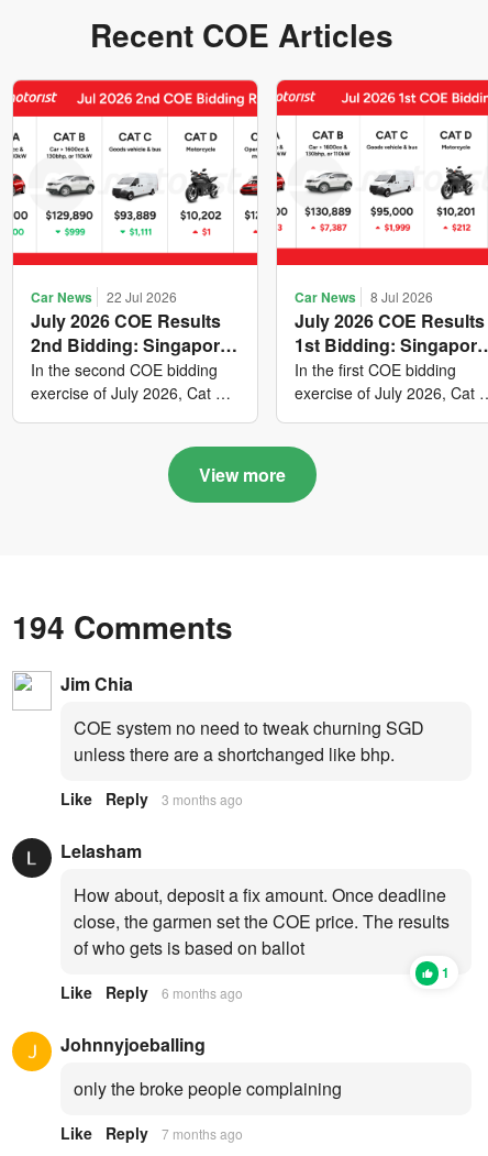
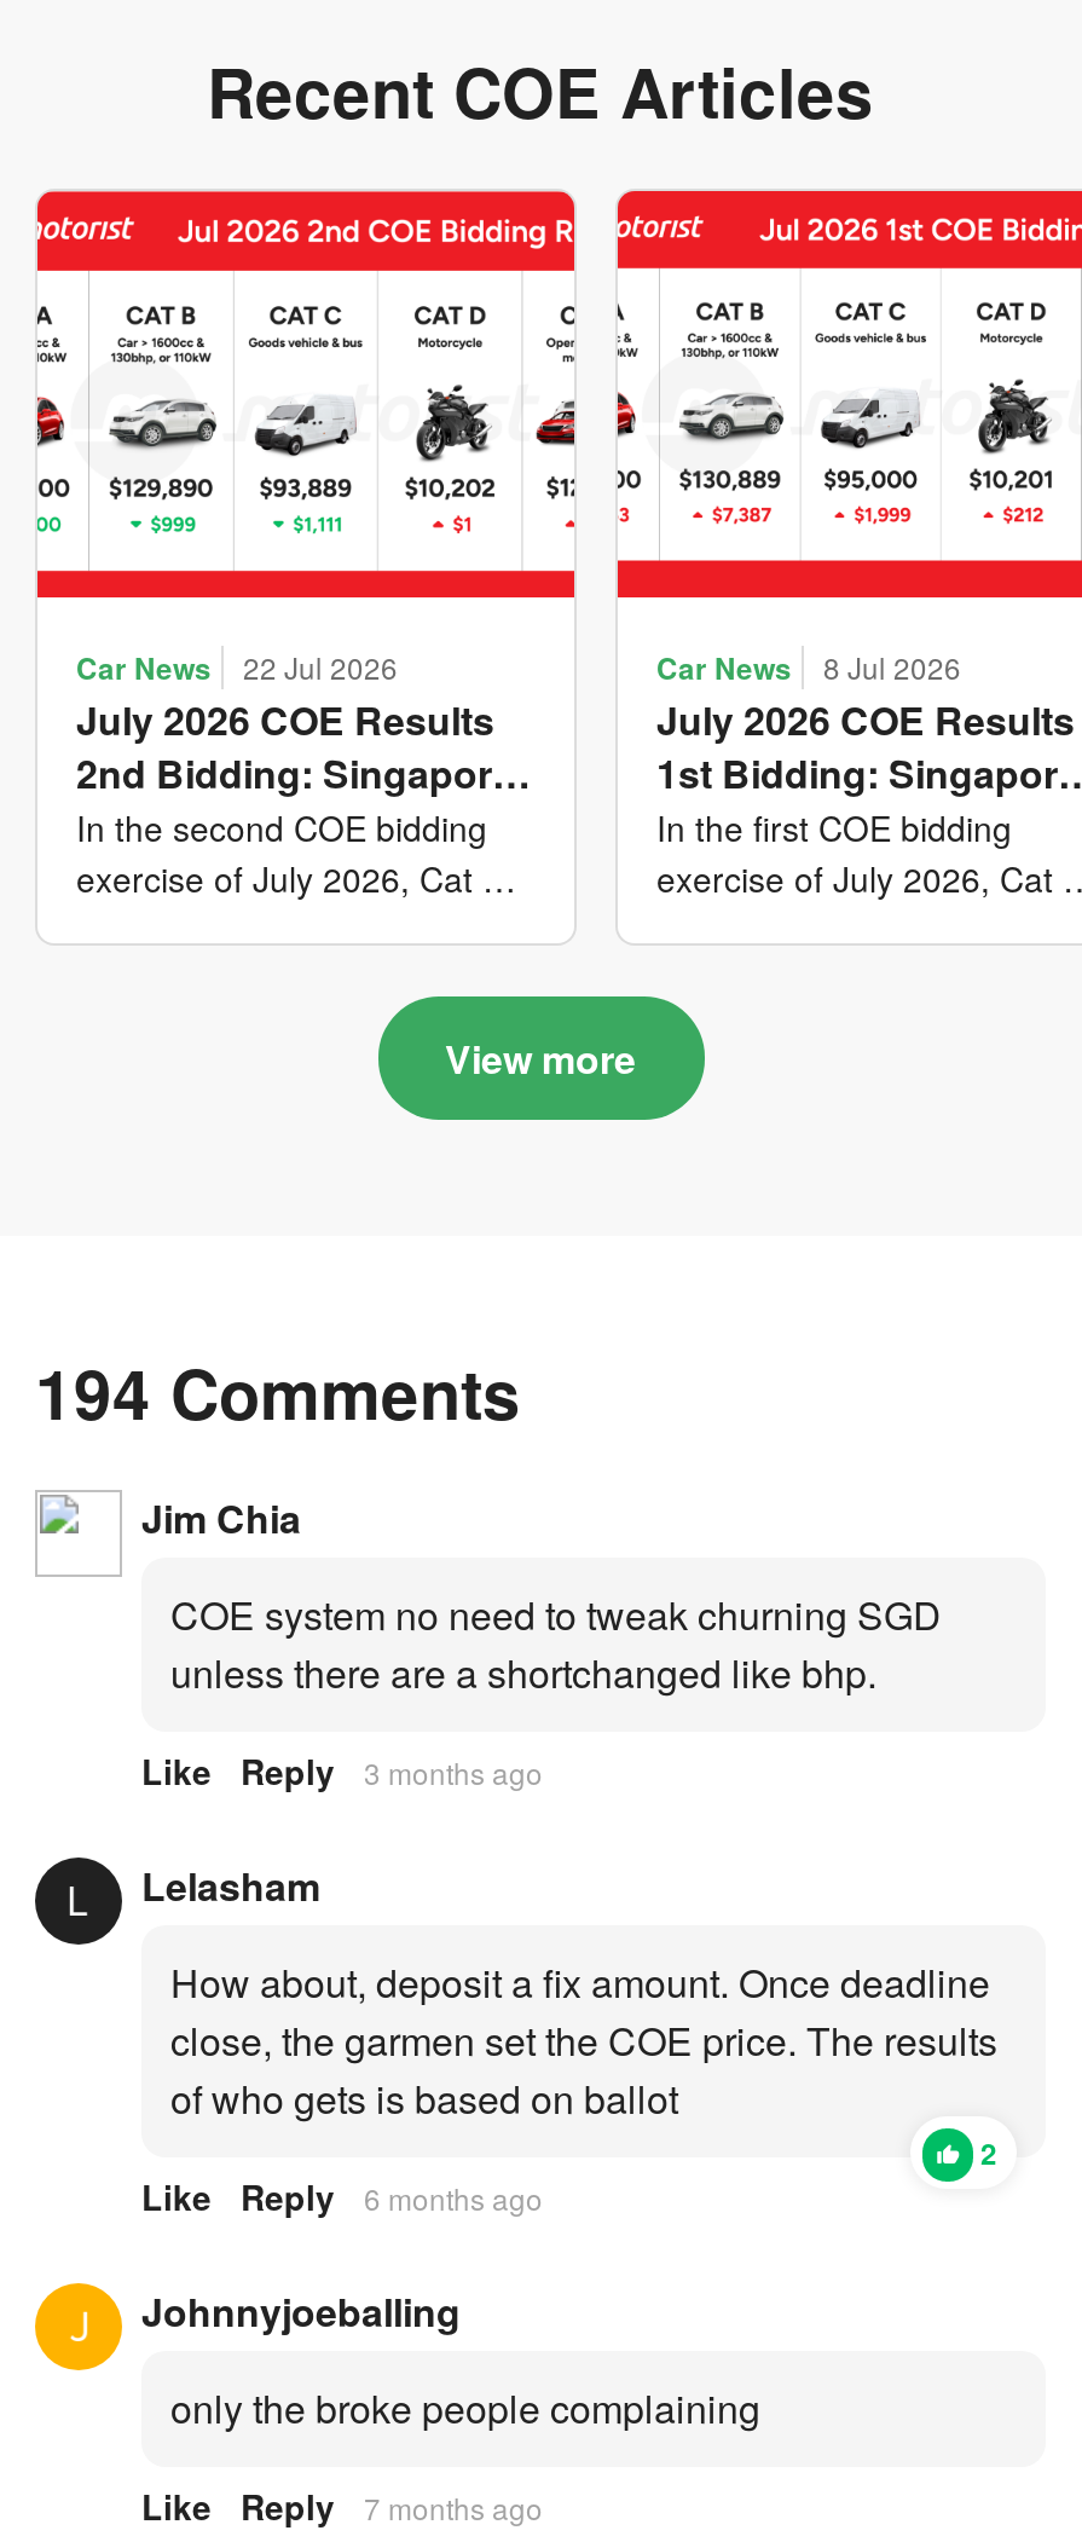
[442,962,450,982] 1 -> [980,2130,997,2174] 2

